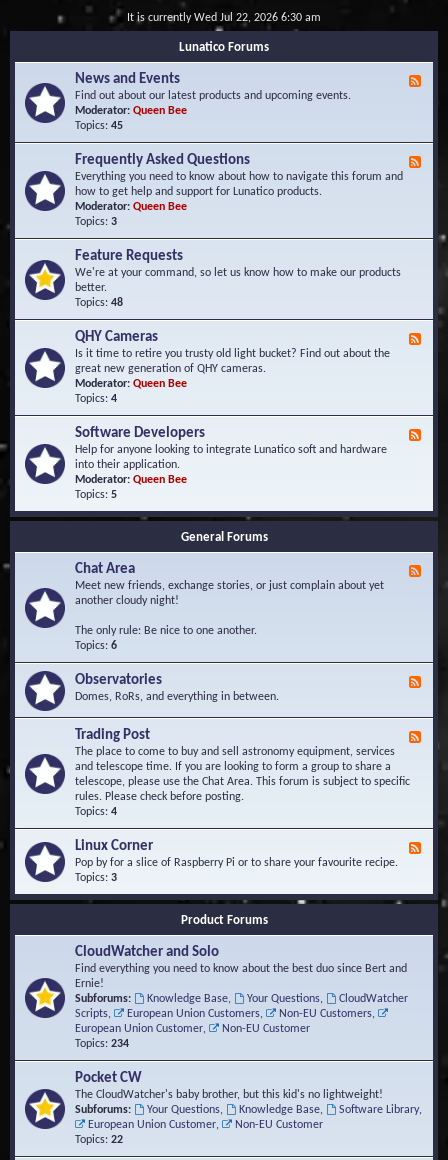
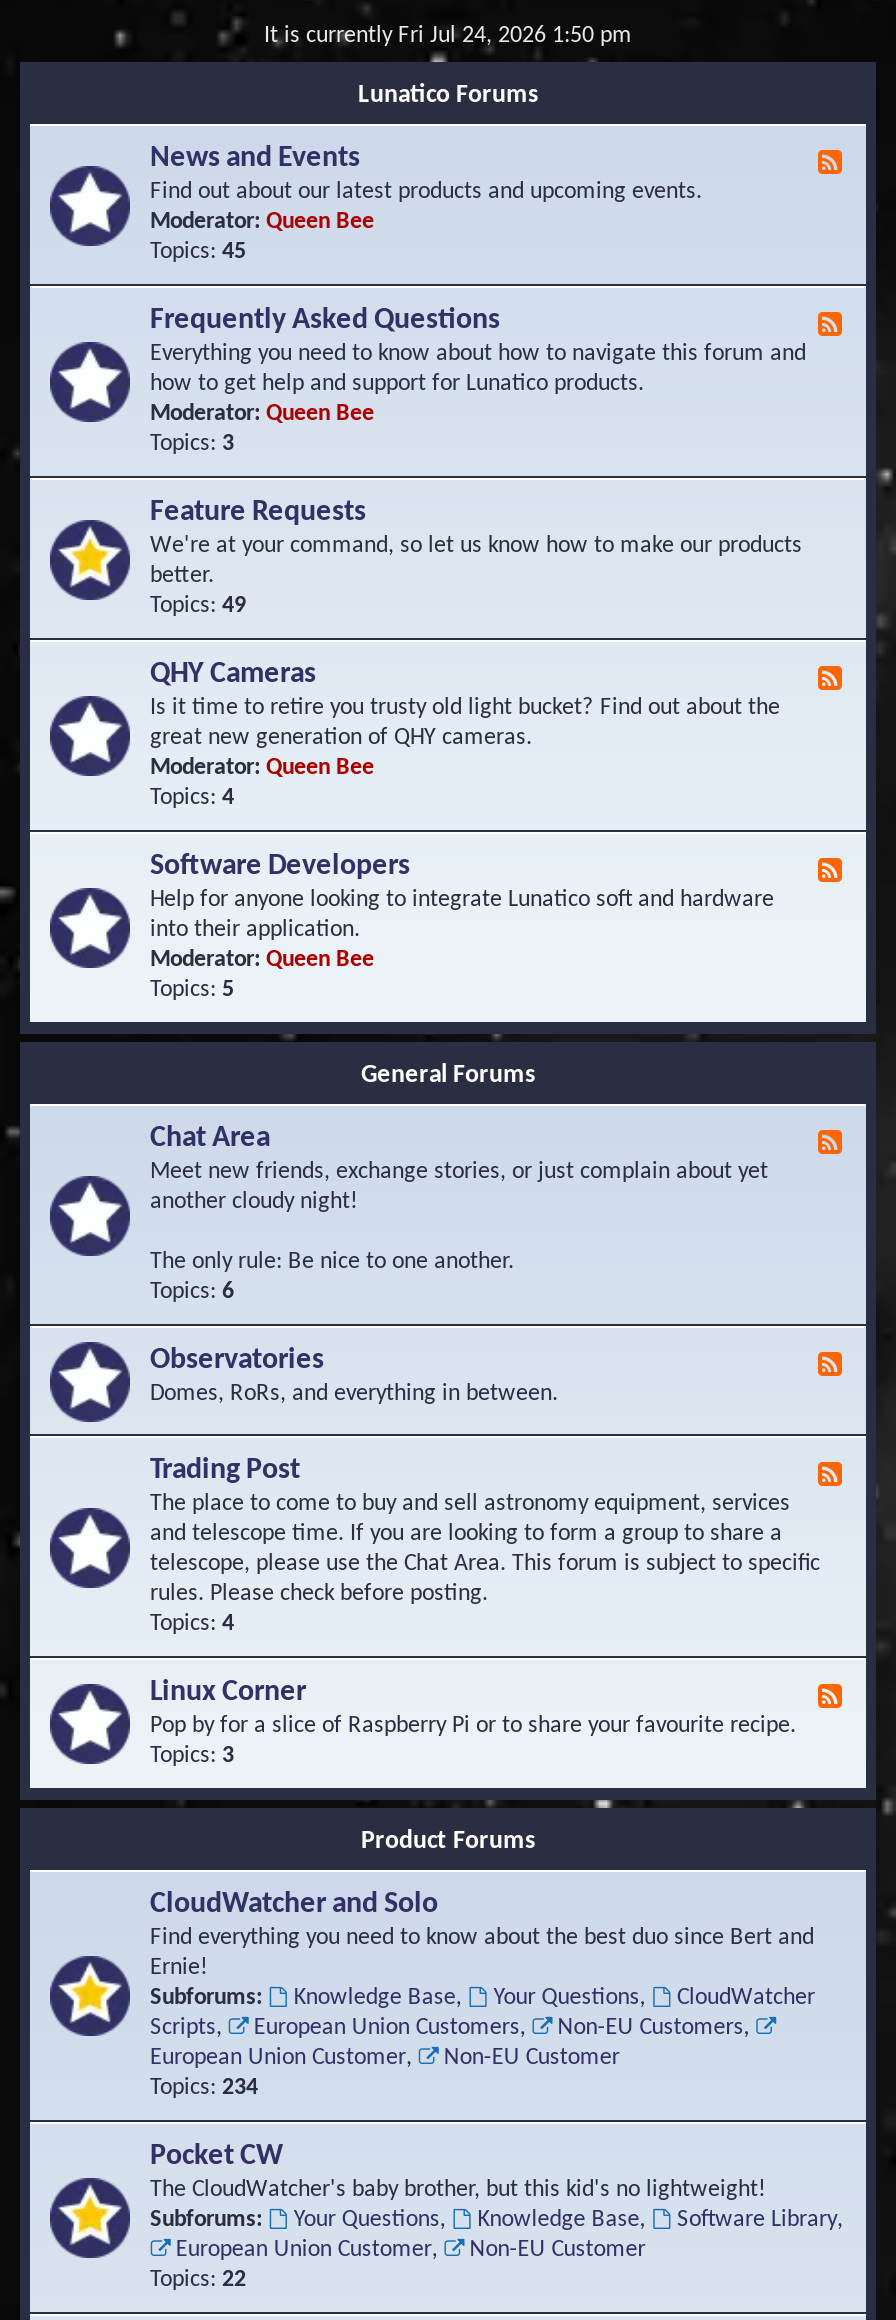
[127,12,321,24] It is currently Wed Jul 22, 2026 6:30 am -> [264,24,632,48] It is currently Fri Jul 24, 2026 1:50 pm
[75,297,123,309] Topics: 48 -> [150,594,246,618] Topics: 49

